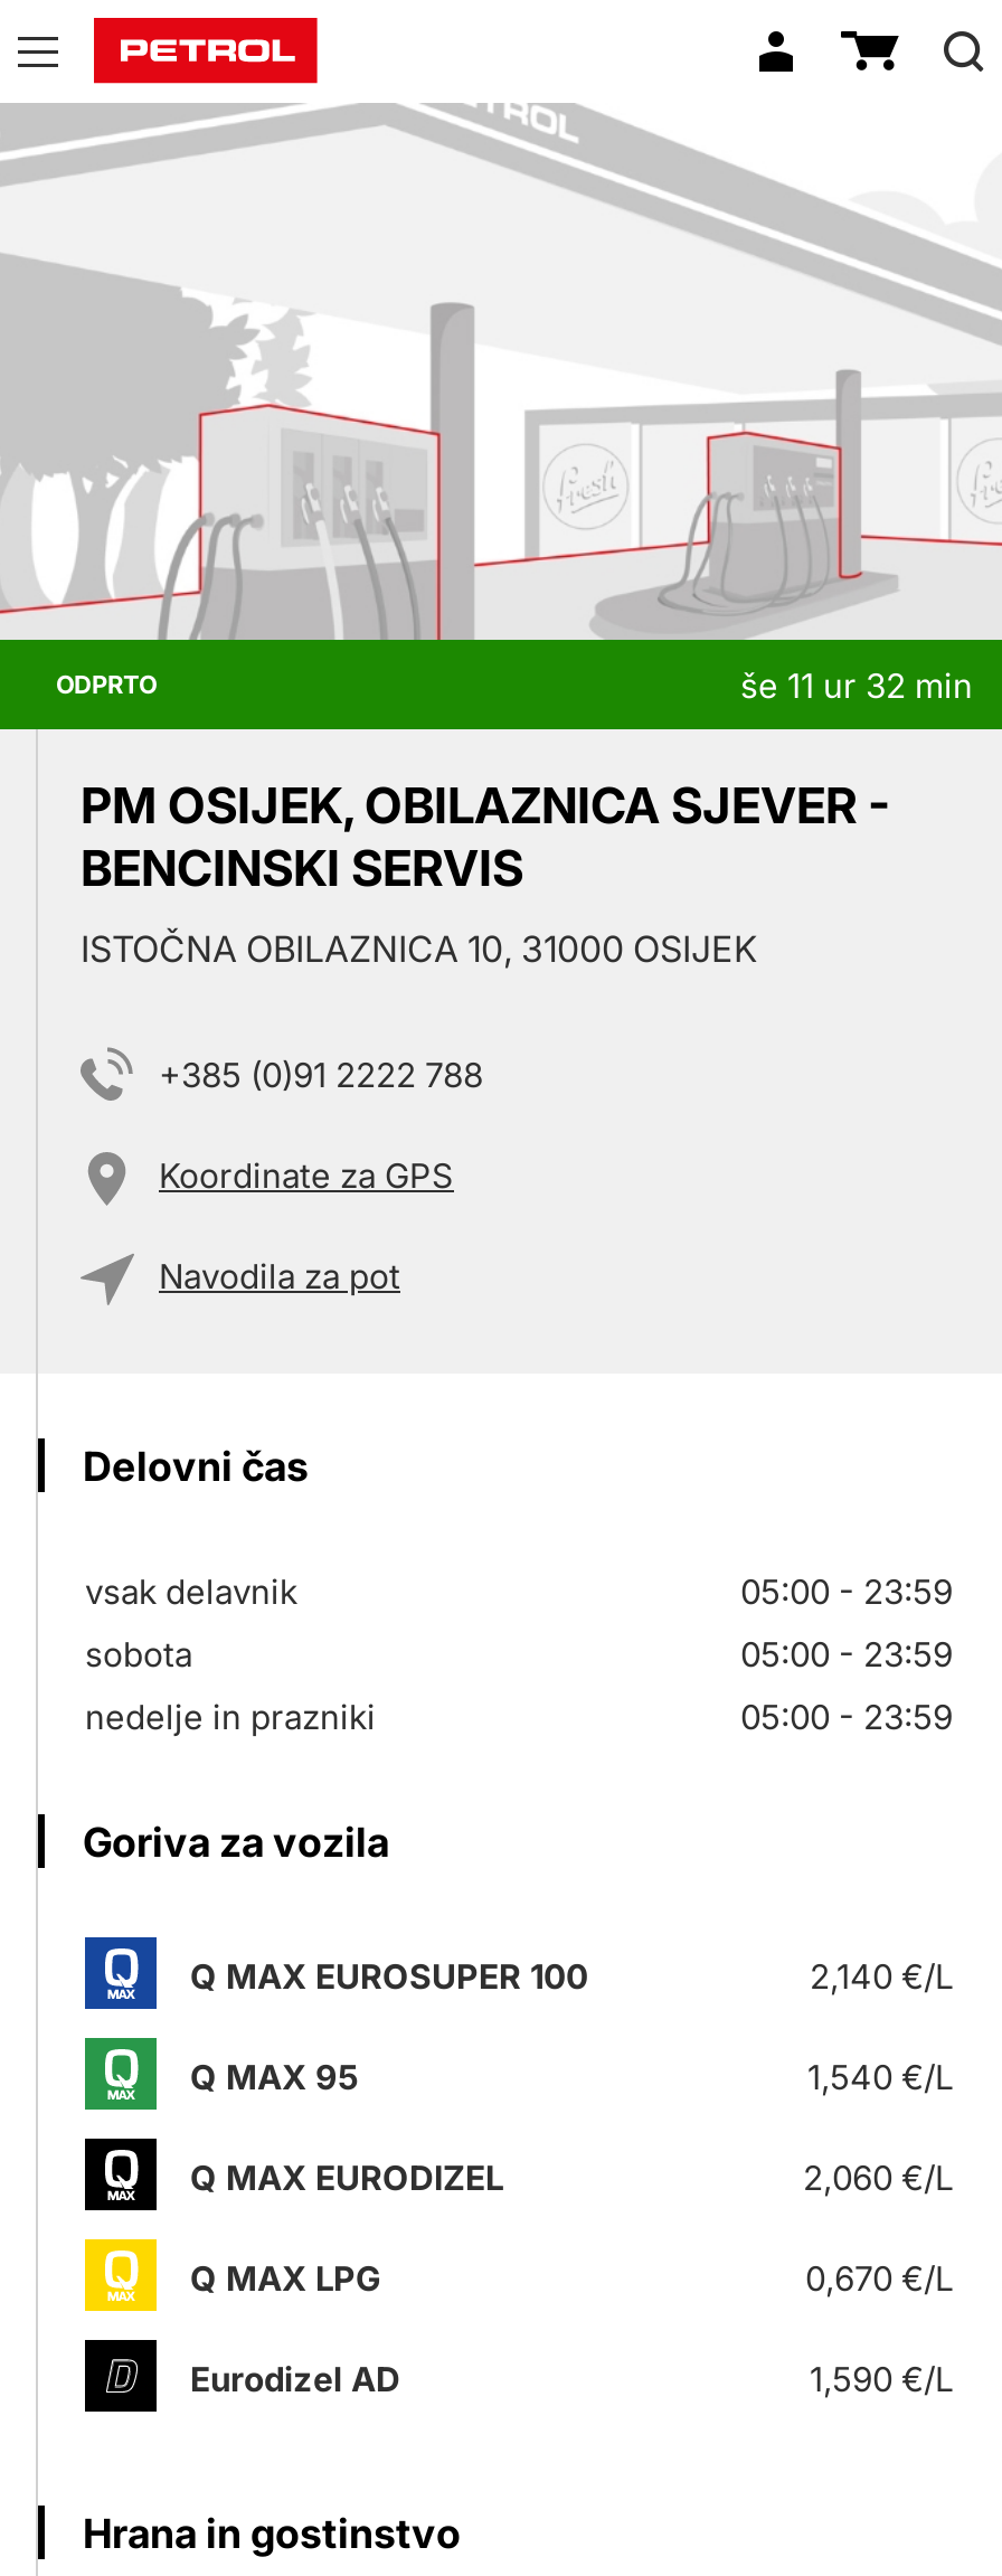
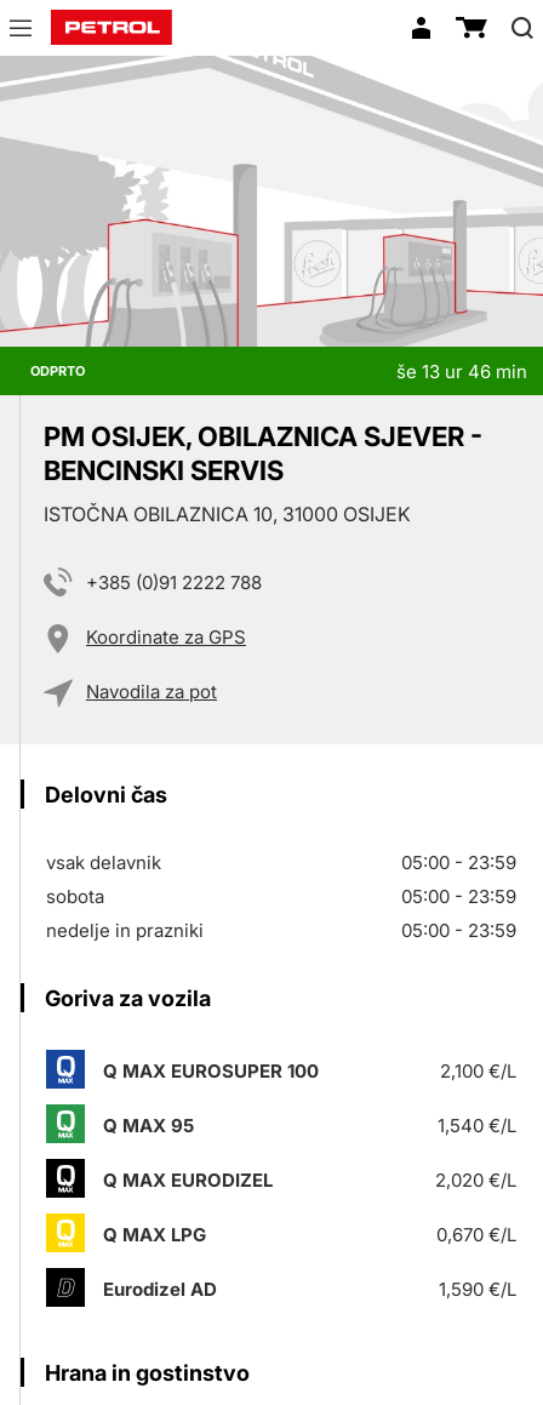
[740,663,973,706] še 11 ur 32 min -> [396,359,527,382] še 13 ur 46 min
[810,1955,953,1998] 2,140 €/L -> [440,1060,516,1083] 2,100 €/L
[803,2157,953,2199] 2,060 €/L -> [435,1169,516,1192] 2,020 €/L

